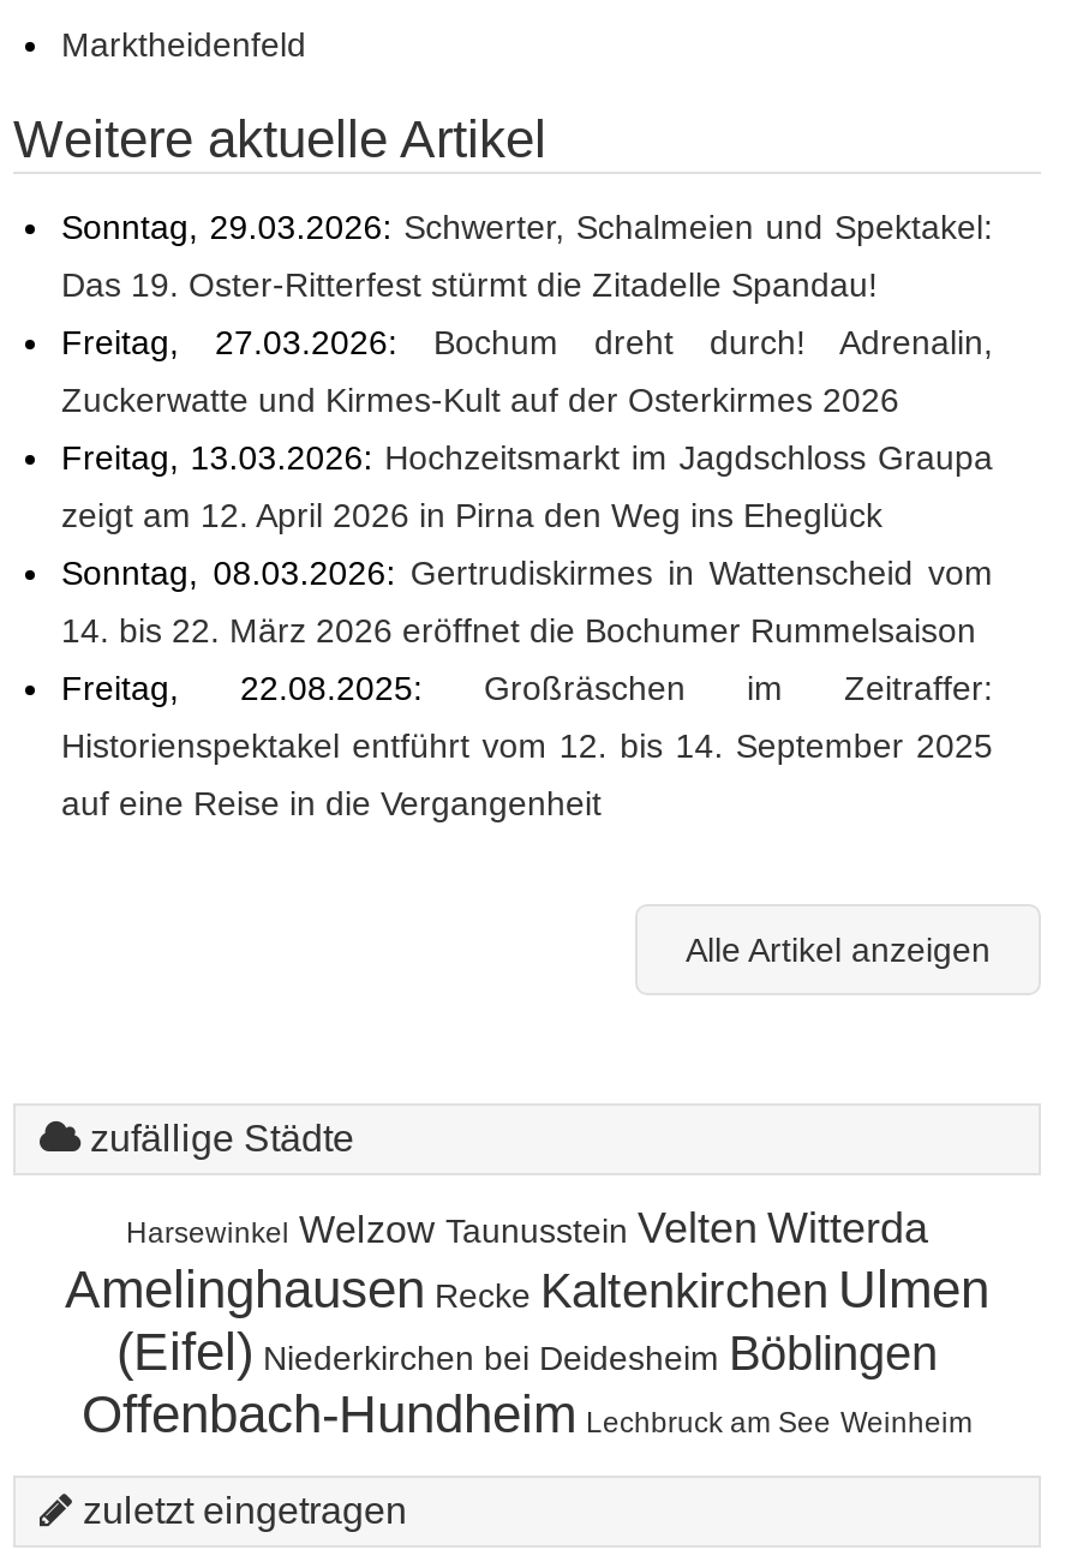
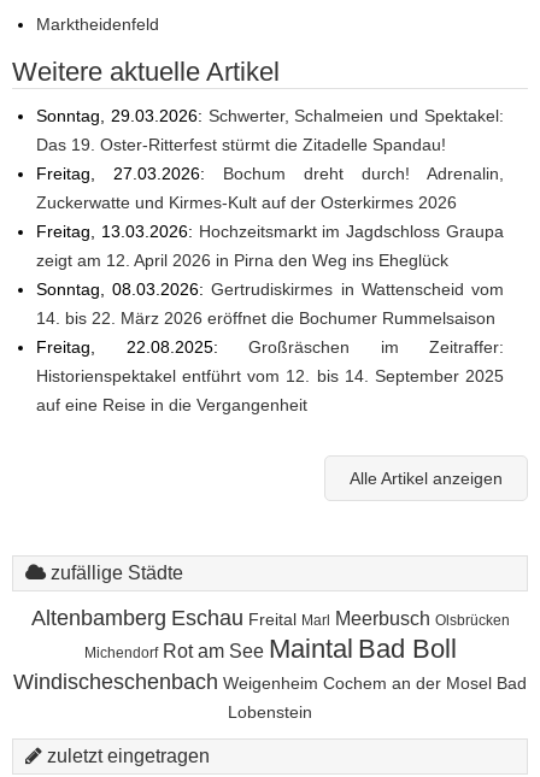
[65,1203,989,1444] Harsewinkel Welzow Taunusstein Velten Witterda | Amelinghausen Recke Kaltenkirchen Ulmen | (Eifel) Niederkirchen bei Deidesheim Böblingen | Offenbach-Hundheim Lechbruck am See Weinheim -> [13,606,527,721] Altenbamberg Eschau Freital Marl Meerbusch Olsbrücken | Michendorf Rot am See Maintal Bad Boll | Windischeschenbach Weigenheim Cochem an der Mosel Bad | Lobenstein

